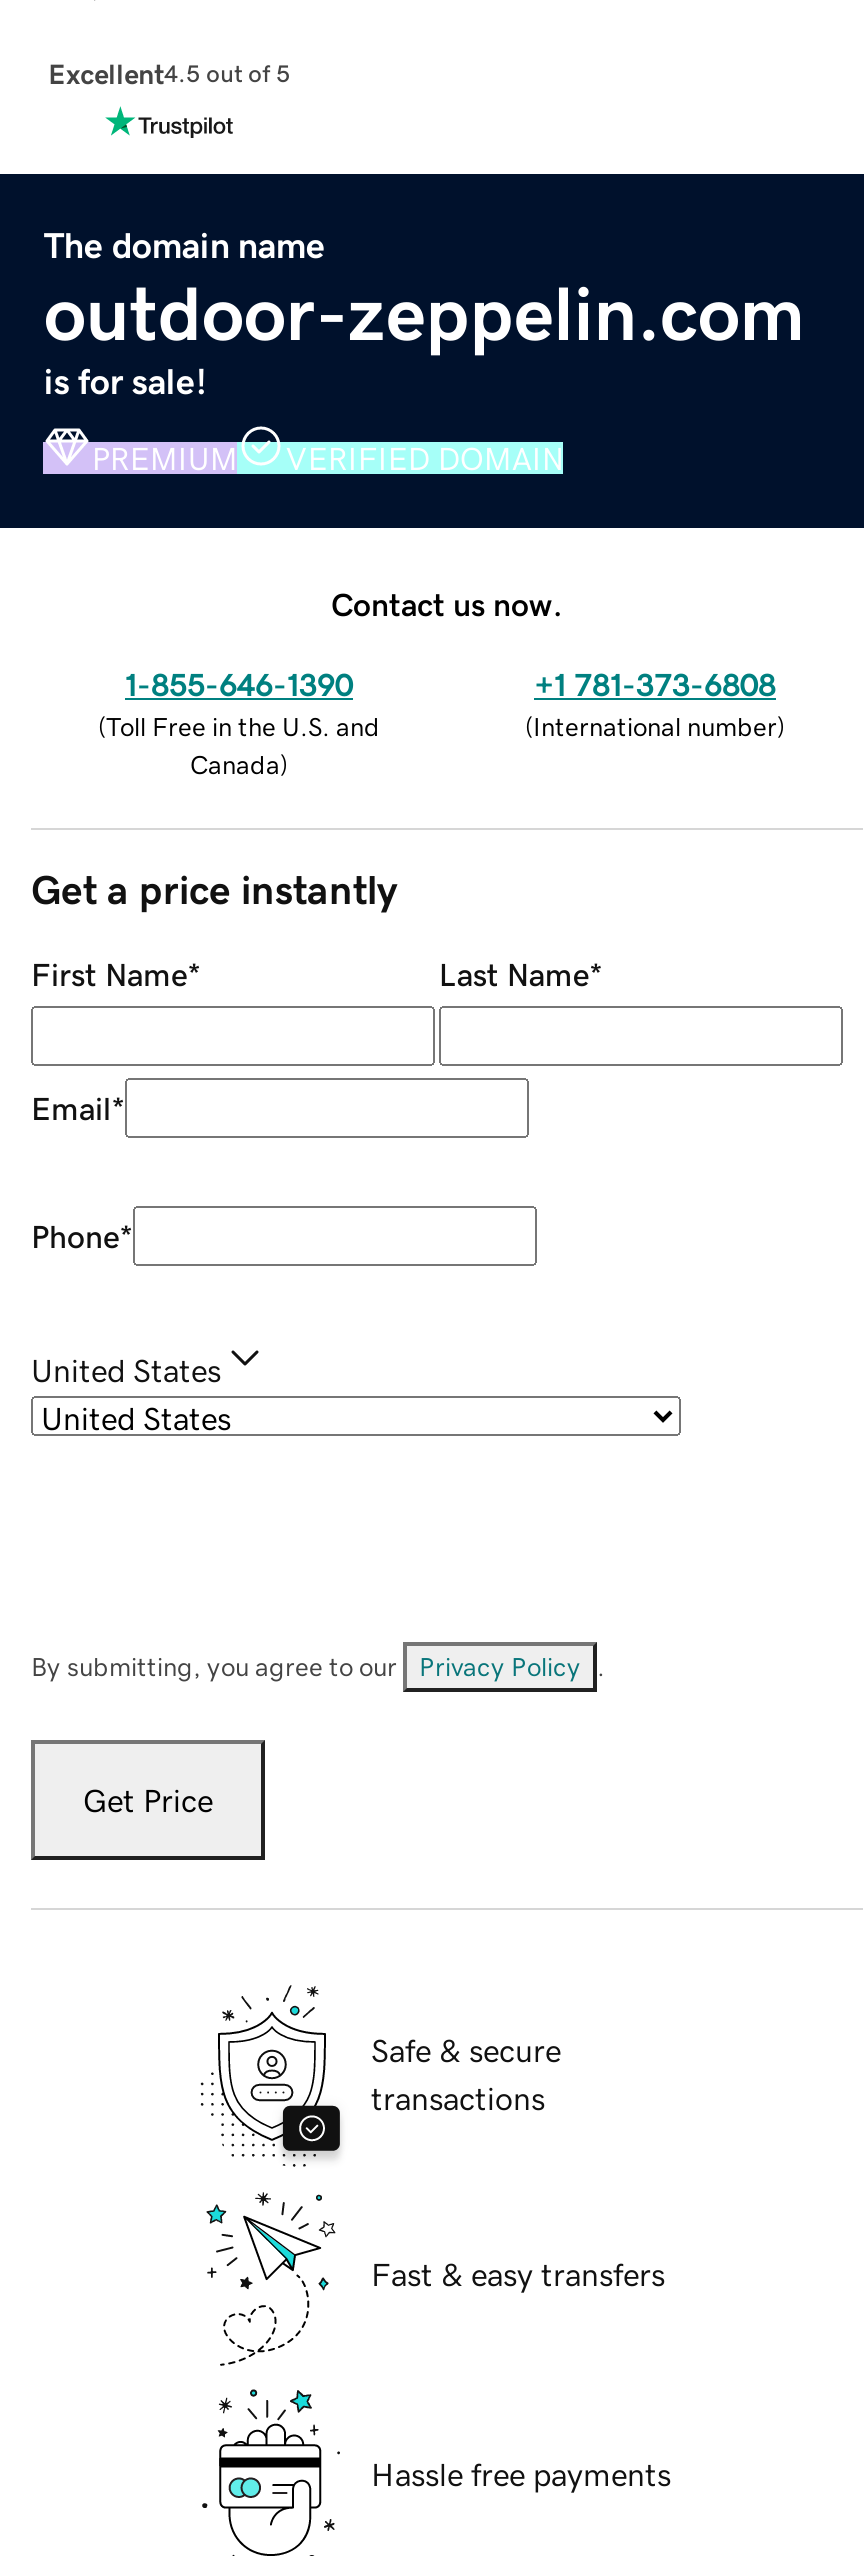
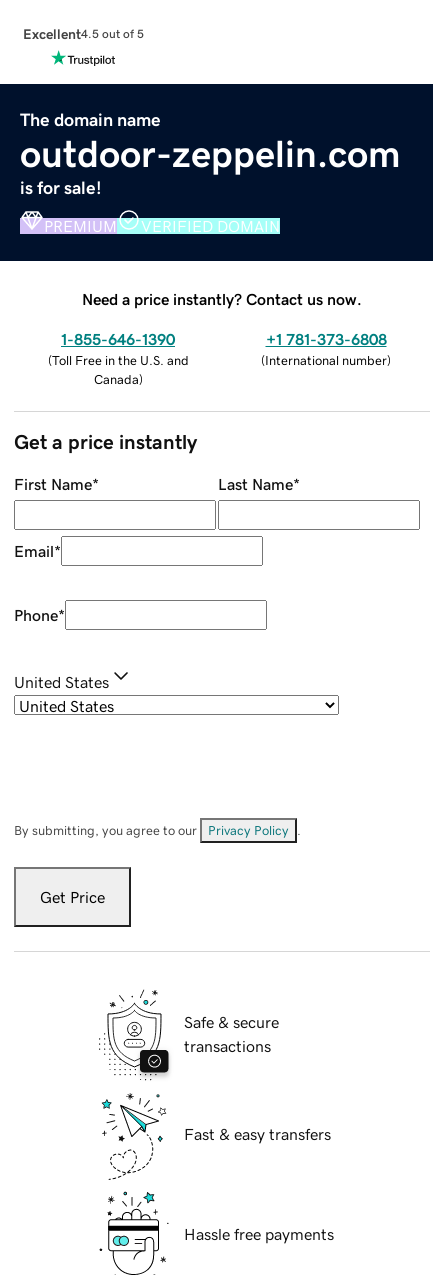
[331,587,563,619] Contact us now. -> [82,291,362,307] Need a price instantly? Contact us now.

